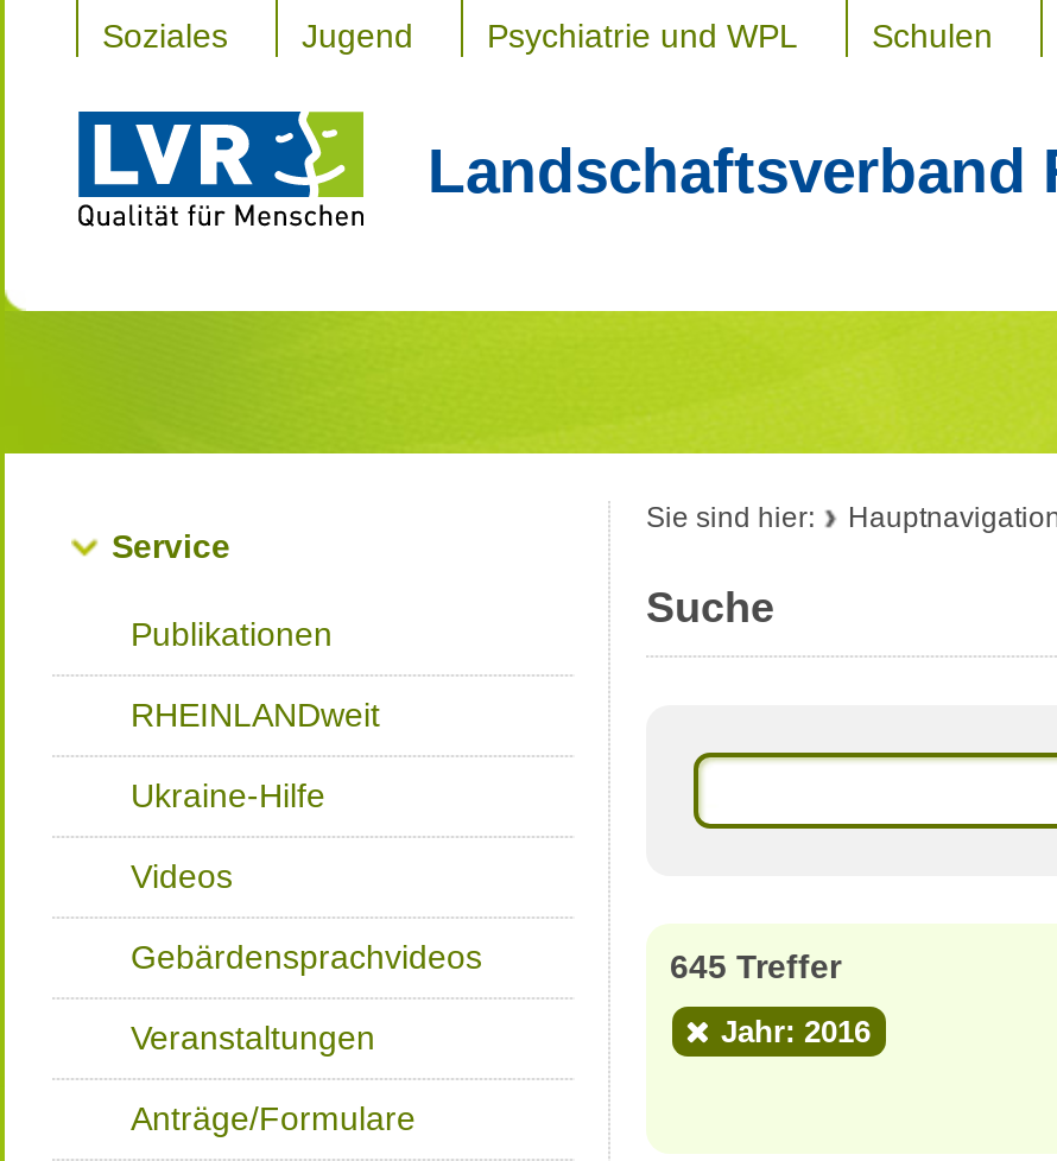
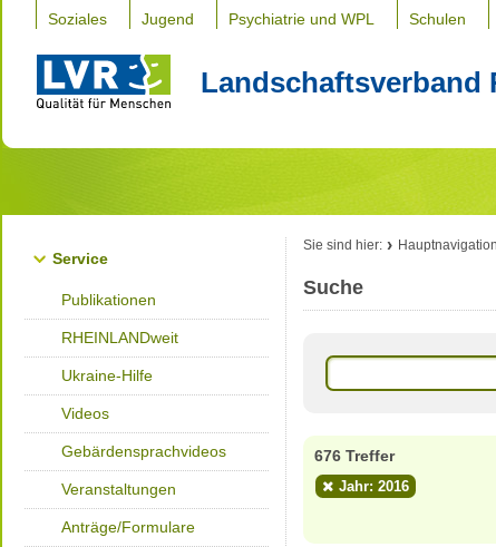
[670,947,841,985] 645 Treffer -> [314,447,395,465] 676 Treffer

